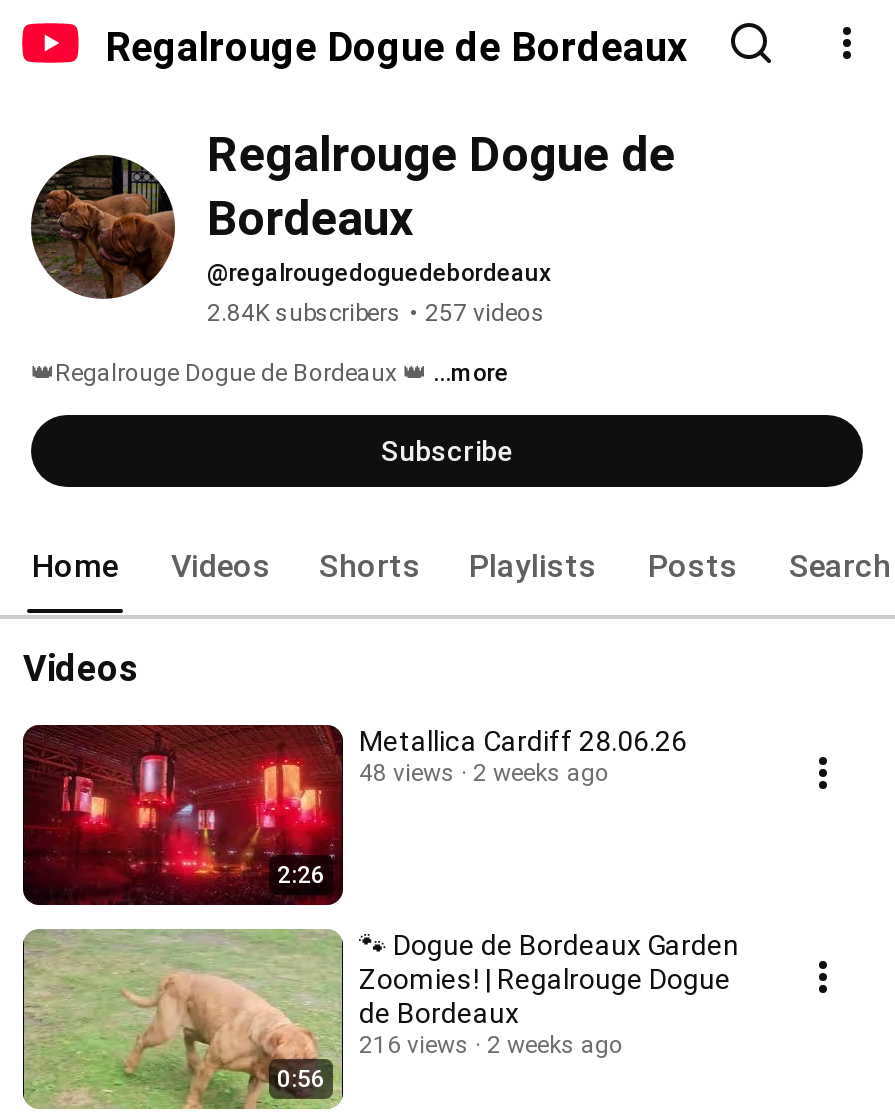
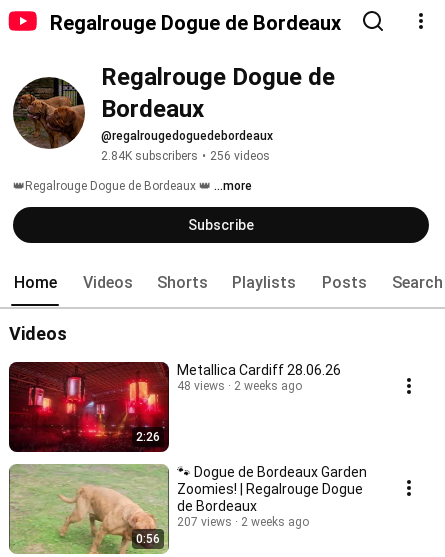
[207,299,545,327] 2.84K subscribers • 257 videos -> [101,149,270,163] 2.84K subscribers • 256 videos
[359,1031,623,1059] 216 views 2 weeks ago -> [177,515,309,529] 207 views 2 weeks ago

